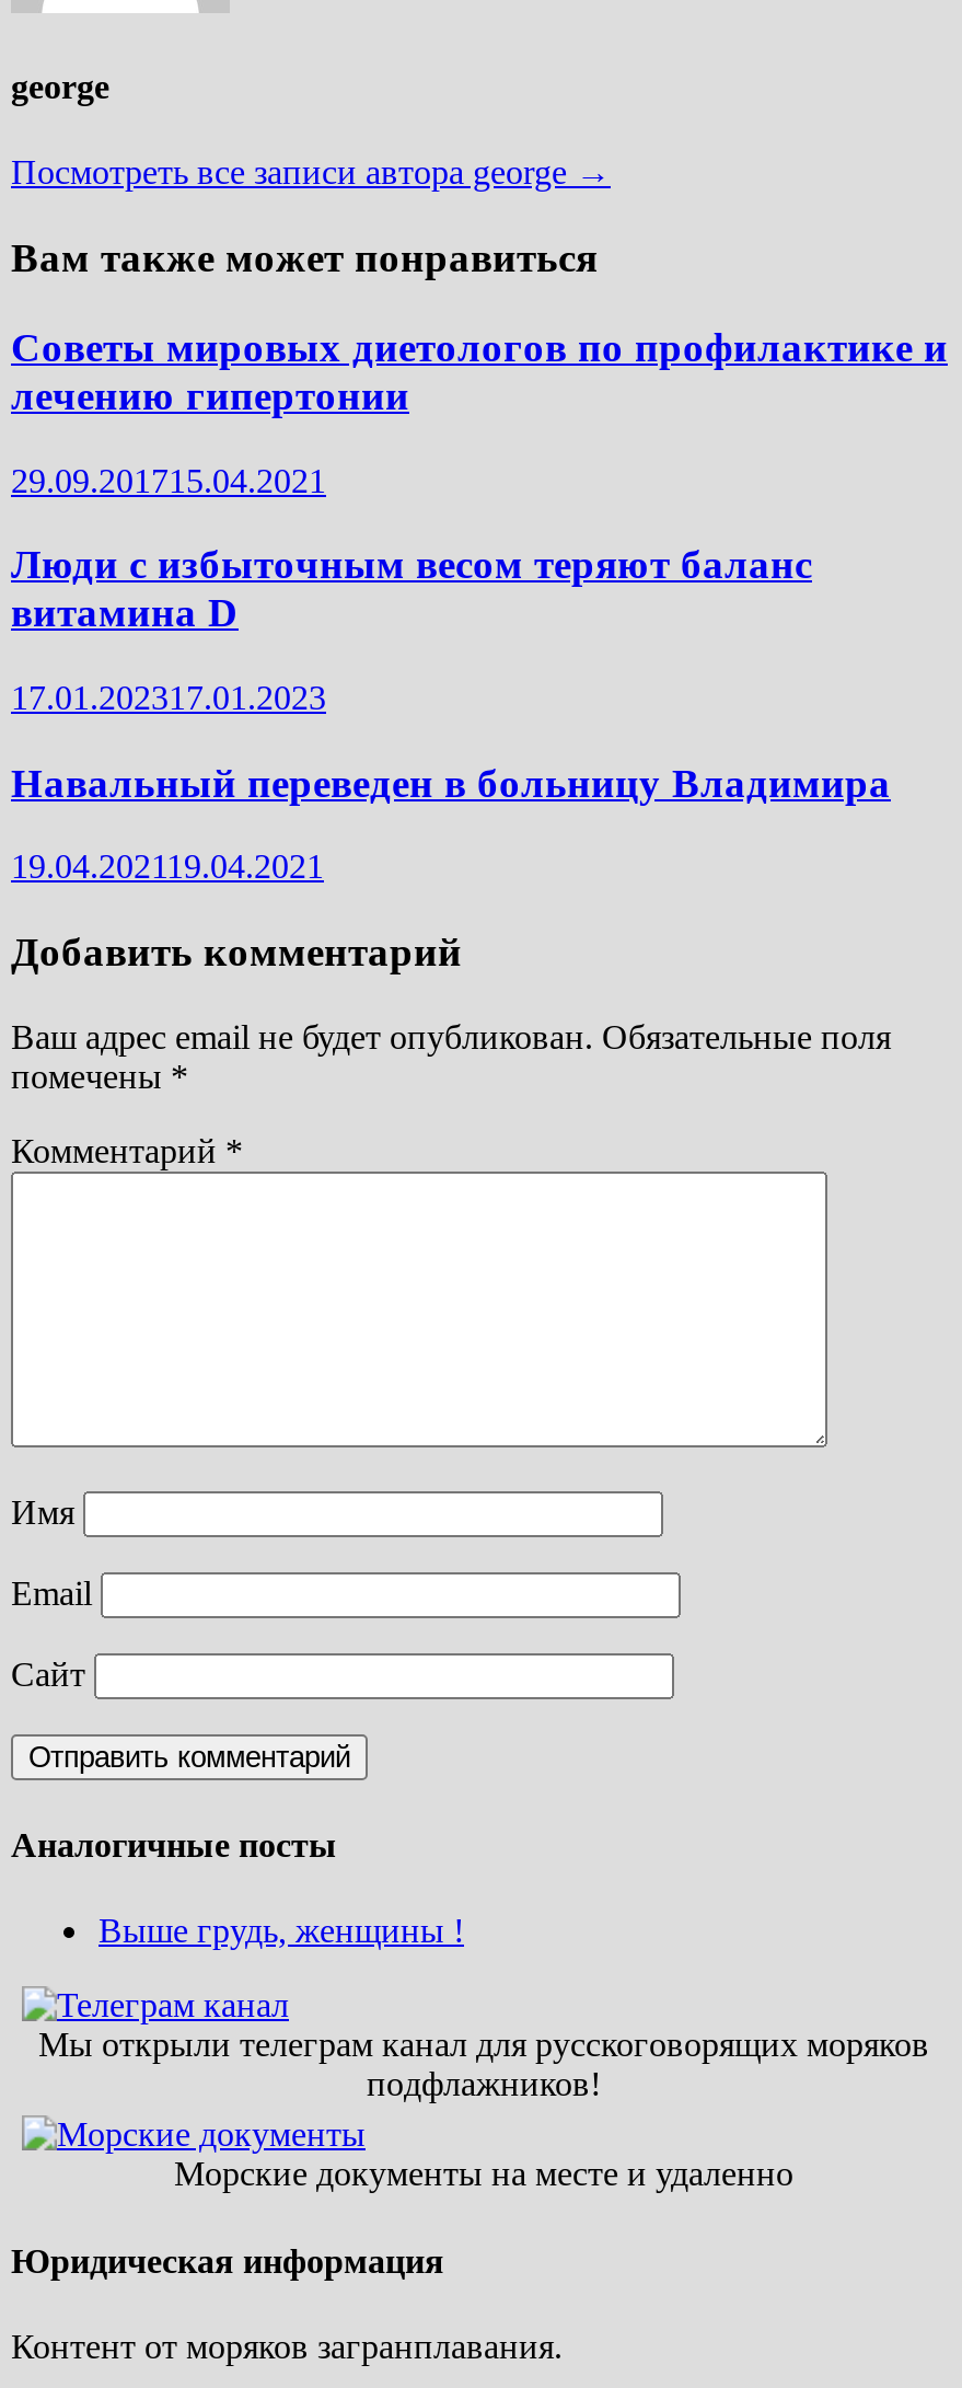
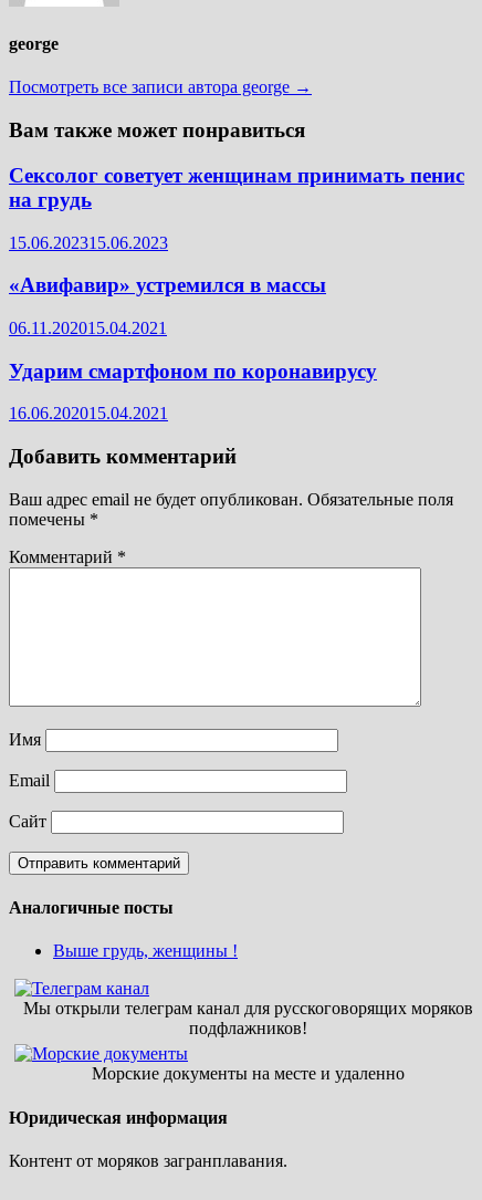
[11,324,948,418] Советы мировых диетологов по профилактике и | лечению гипертонии -> [9,163,464,211] Сексолог советует женщинам принимать пенис | на грудь
[11,461,326,498] 29.09.201715.04.2021 -> [9,233,168,252] 15.06.202315.06.2023
[11,541,812,635] Люди с избыточным весом теряют баланс | витамина D -> [9,273,326,297] «Авифавир» устремился в массы
[11,679,326,716] 17.01.202317.01.2023 -> [9,318,167,337] 06.11.202015.04.2021
[11,759,891,805] Навальный переведен в больницу Владимира -> [9,359,377,382] Ударим смартфоном по коронавирусу
[11,848,324,886] 19.04.2021 19.04.2021 -> [9,404,168,423] 16.06.2020 15.04.2021

